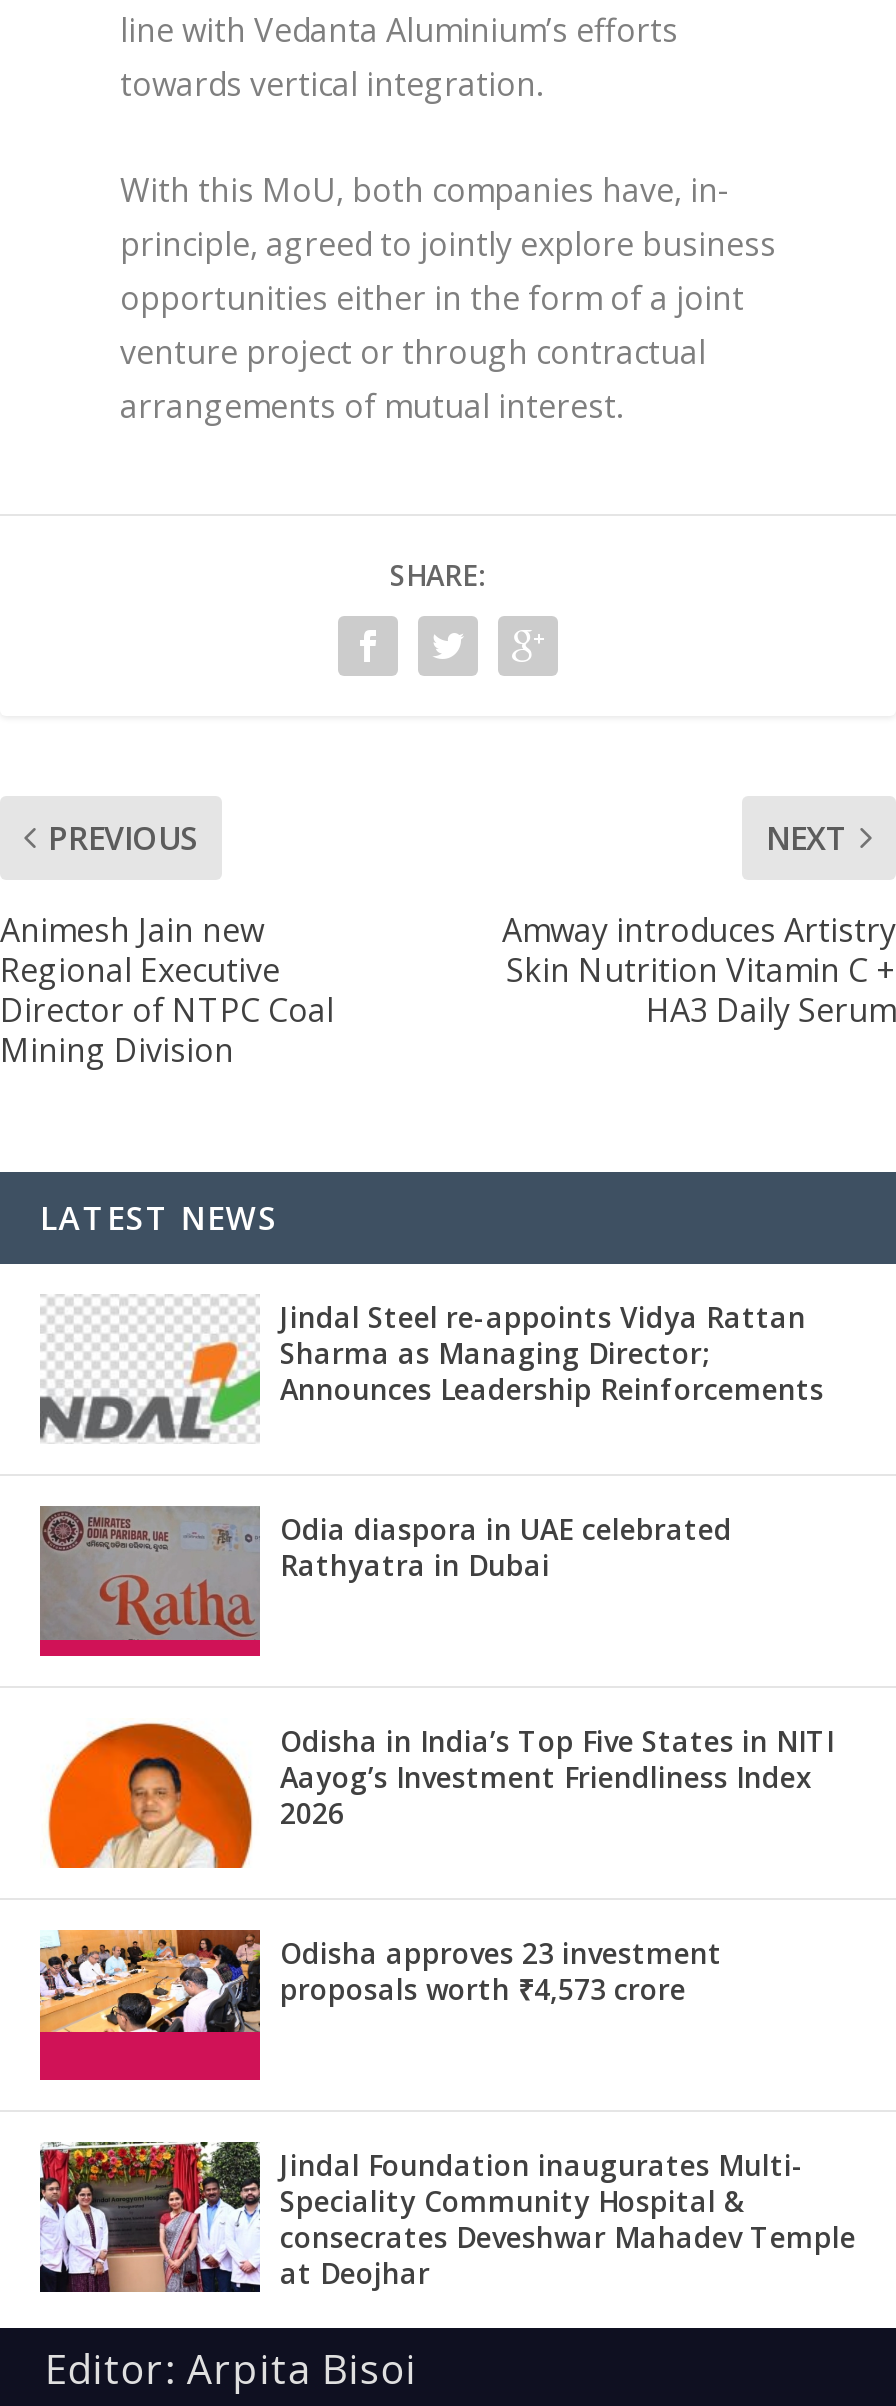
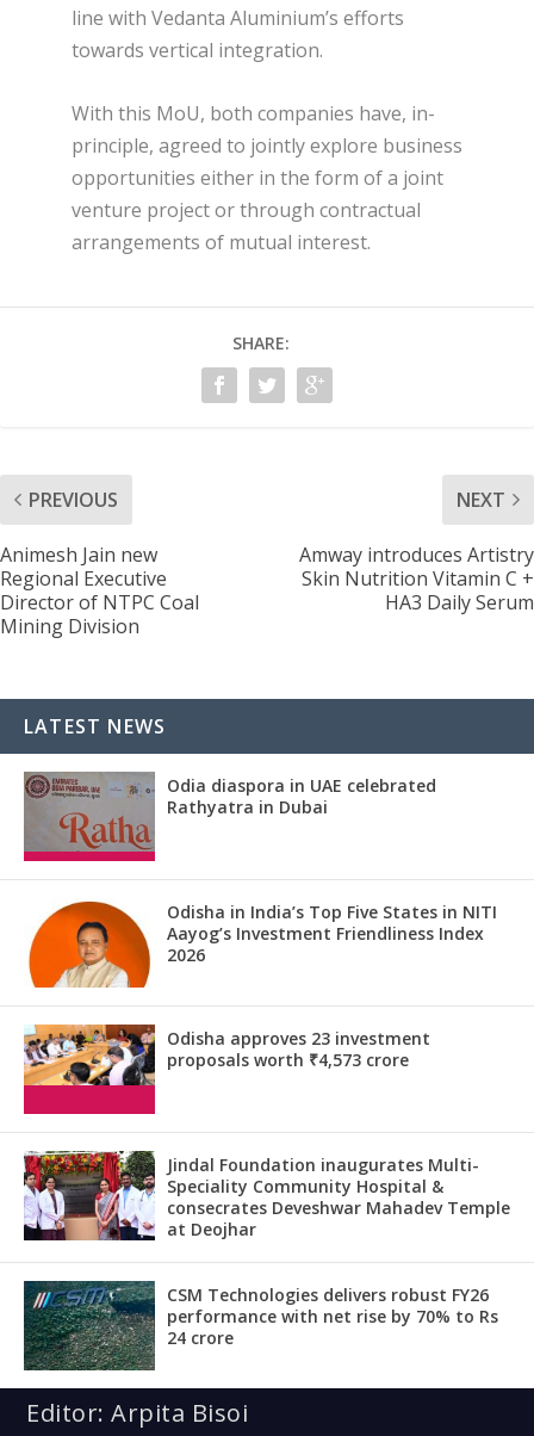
[38,1297,824,1444] [image] | Jindal Steel re-appoints Vidya Rattan | Sharma as Managing Director; | Announces Leadership Reinforcements -> none
moved [38,1504,856,2291] -> [23,770,510,1240]: [image] | Odia diaspora in UAE celebrated | Rathyatra in Dubai | ... | consecrates Deveshwar Mahadev Temple | at Deojhar
none -> [23,1277,498,1372] [image] | CSM Technologies delivers robust FY26 | performance with net rise by 70% to Rs | 24 crore

